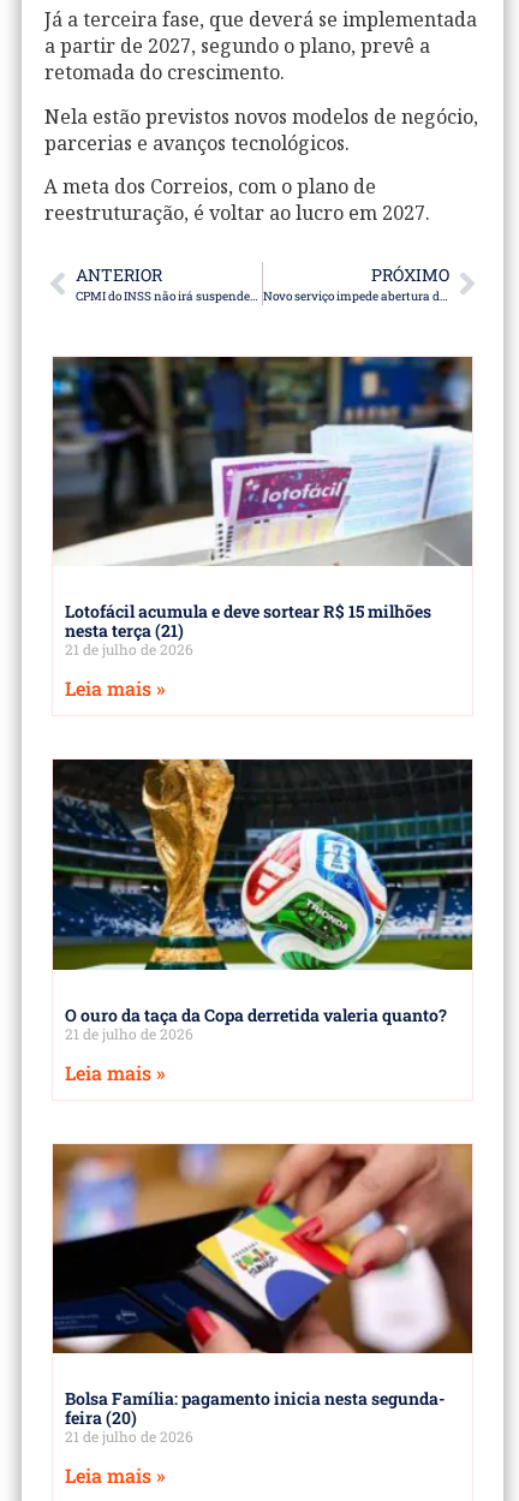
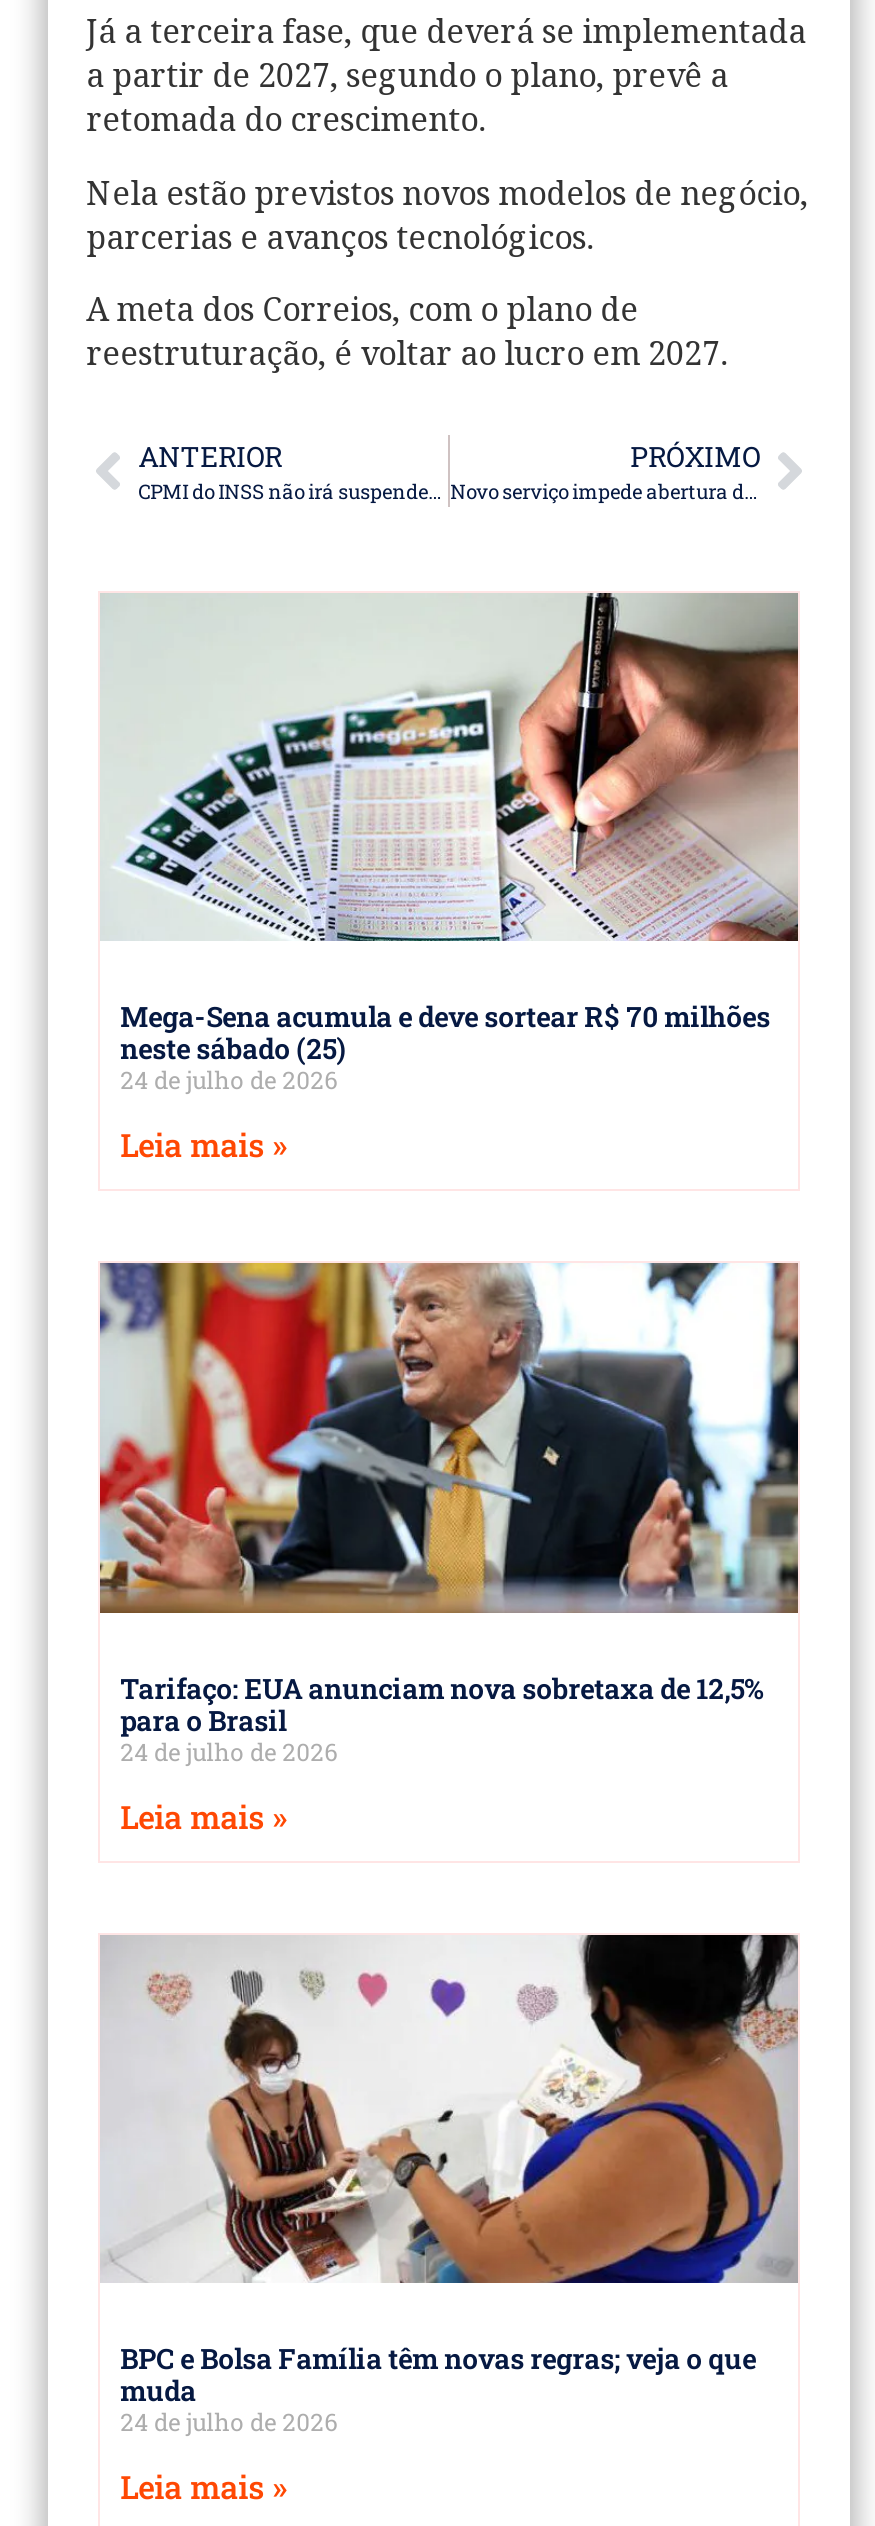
[52,356,472,659] [image] | Lotofácil acumula e deve sortear R$ 15 milhões | nesta terça (21) | 21 de julho de 2026 -> [100,591,800,1095] [image] | Mega-Sena acumula e deve sortear R$ 70 milhões | neste sábado (25) | 24 de julho de 2026
[52,758,473,1043] [image] | O ouro da taça da Copa derretida valeria quanto? | 21 de julho de 2026 -> [98,1261,800,1766] [image] | Tarifaço: EUA anunciam nova sobretaxa de 12,5% | para o Brasil | 24 de julho de 2026
[52,1143,472,1446] [image] | Bolsa Família: pagamento inicia nesta segunda- | feira (20) | 21 de julho de 2026 -> [100,1933,798,2437] [image] | BPC e Bolsa Família têm novas regras; veja o que | muda | 24 de julho de 2026

